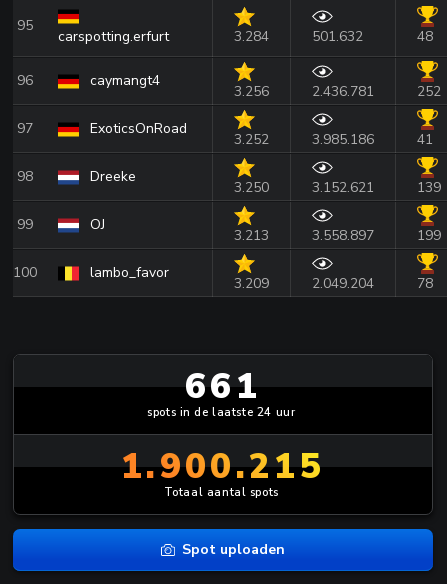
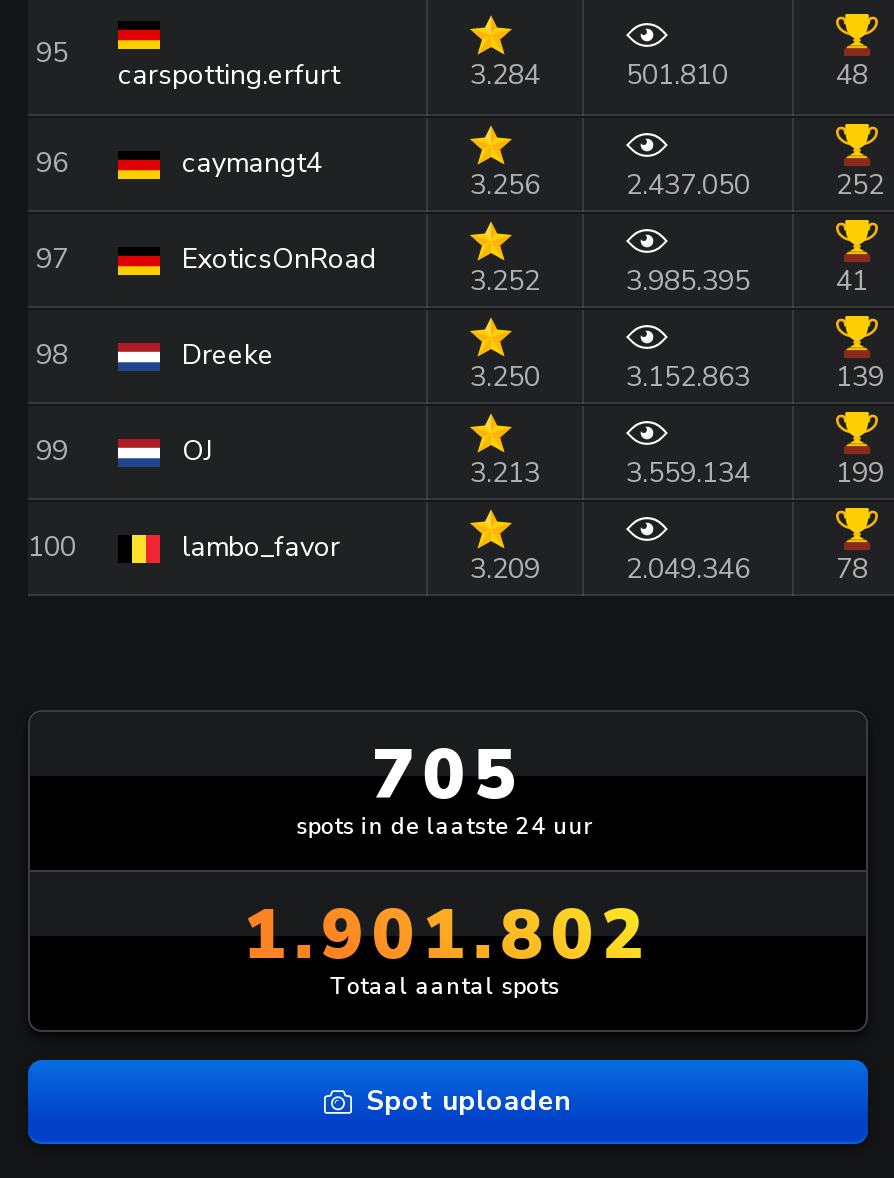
[312,27,363,46] 501.632 -> [626,57,728,95] 501.810
[312,82,374,101] 2.436.781 -> [626,167,750,205] 2.437.050
[312,130,374,149] 3.985.186 -> [626,263,750,301] 3.985.395
[312,178,374,197] 3.152.621 -> [626,359,750,397] 3.152.863
[312,226,374,245] 3.558.897 -> [626,455,750,493] 3.559.134
[312,274,374,293] 2.049.204 -> [626,551,750,589] 2.049.346
[185,363,261,410] 661 -> [372,729,524,823] 705
[121,443,325,490] 1.900.215 -> [244,889,652,983] 1.901.802

